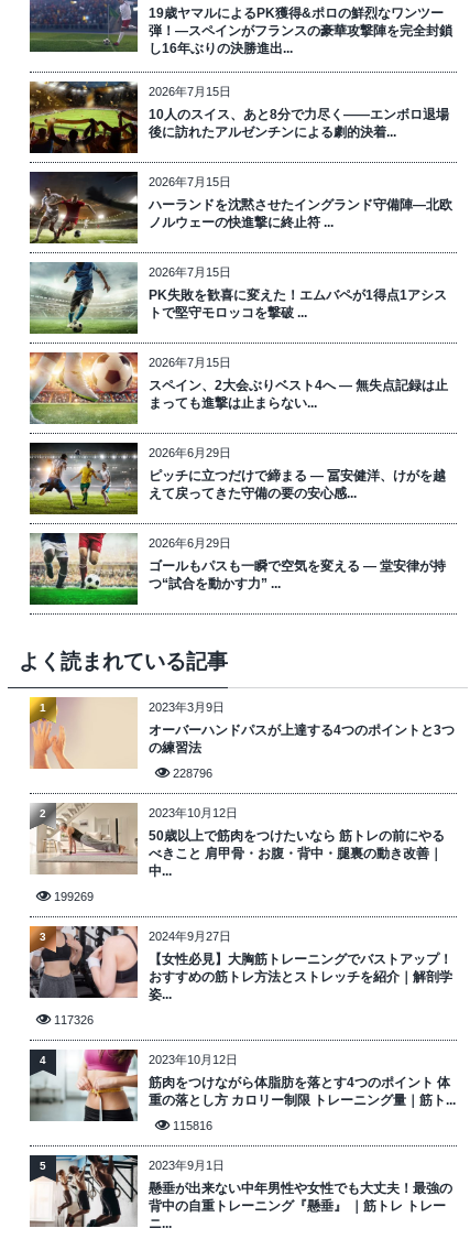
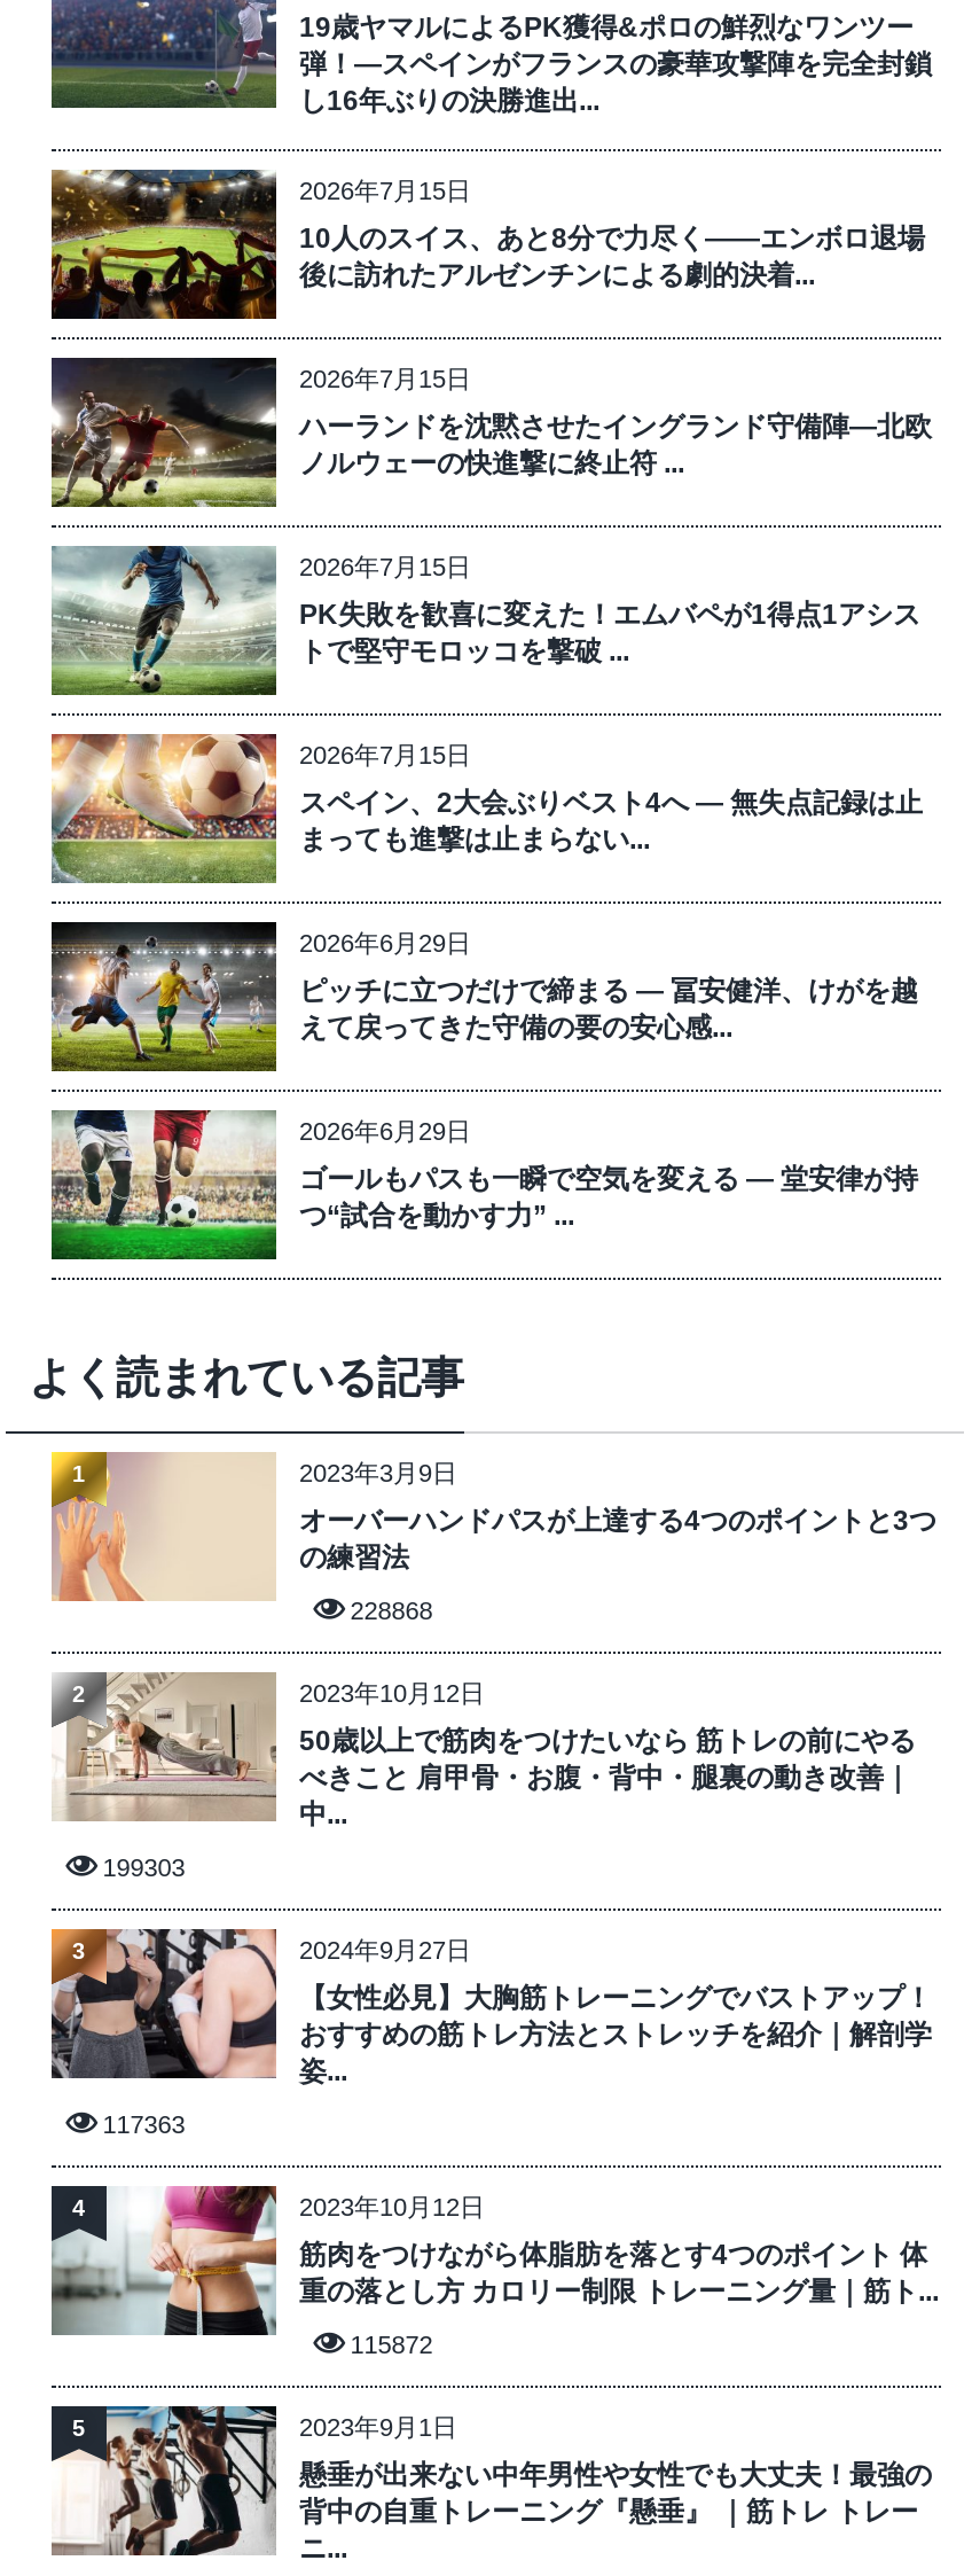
[173,766,213,780] 228796 -> [350,1596,433,1624] 228868
[54,890,94,903] 199269 -> [102,1853,185,1881] 199303
[54,1013,94,1026] 117326 -> [102,2110,185,2138] 117363
[173,1119,213,1132] 115816 -> [350,2330,433,2358] 115872

